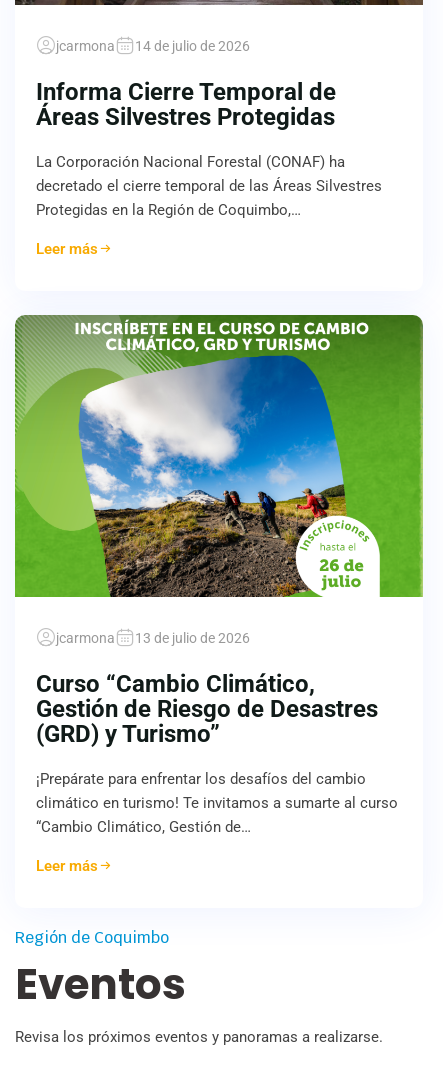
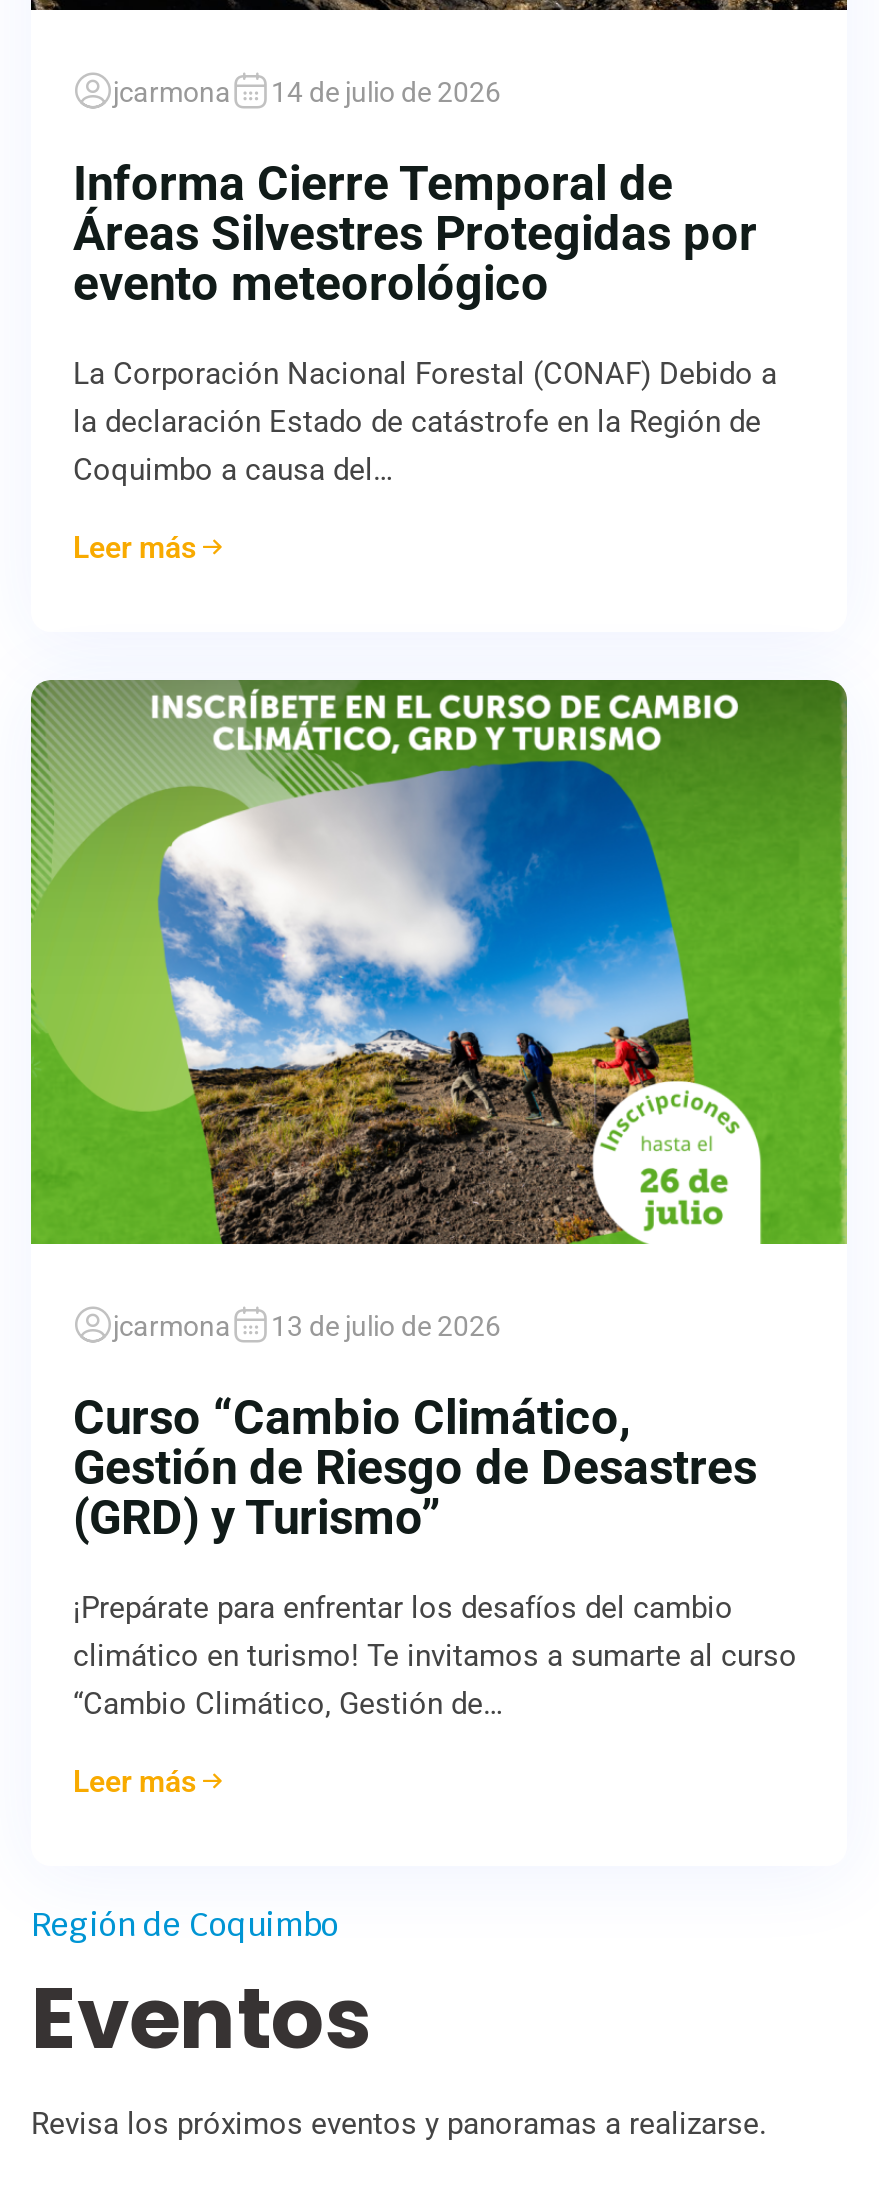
[36,103,335,131] Áreas Silvestres Protegidas -> [73,205,757,311] Áreas Silvestres Protegidas por | evento meteorológico
[36,153,382,219] La Corporación Nacional Forestal (CONAF) ha | decretado el cierre temporal de las Áreas Silvestres | Protegidas en la Región de Coquimbo,… -> [73,355,777,487] La Corporación Nacional Forestal (CONAF) Debido a | la declaración Estado de catástrofe en la Región de | Coquimbo a causa del…

